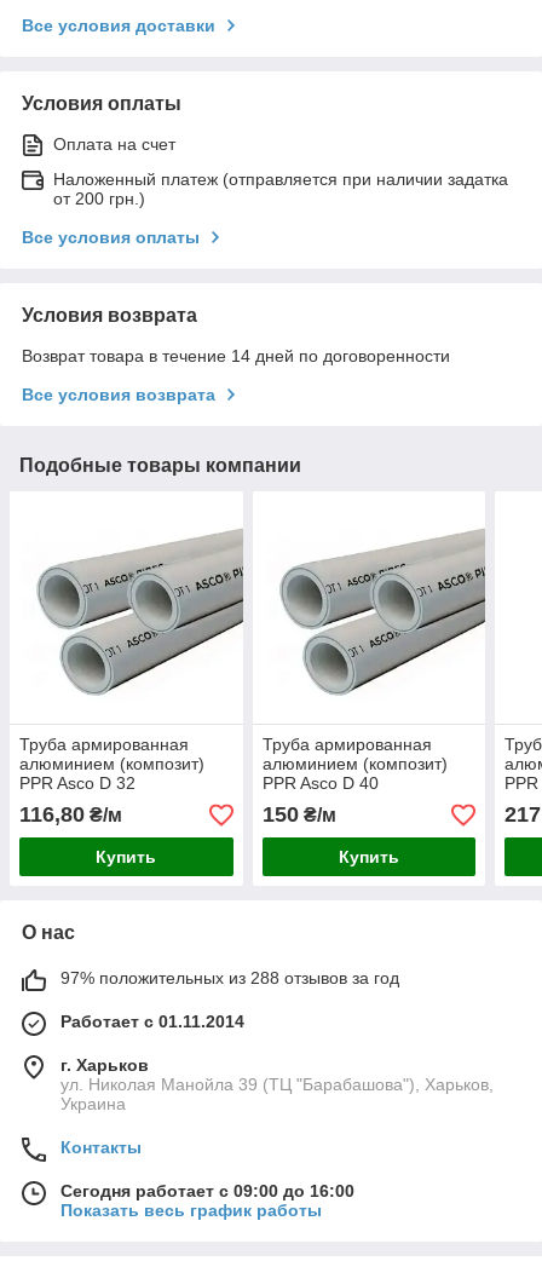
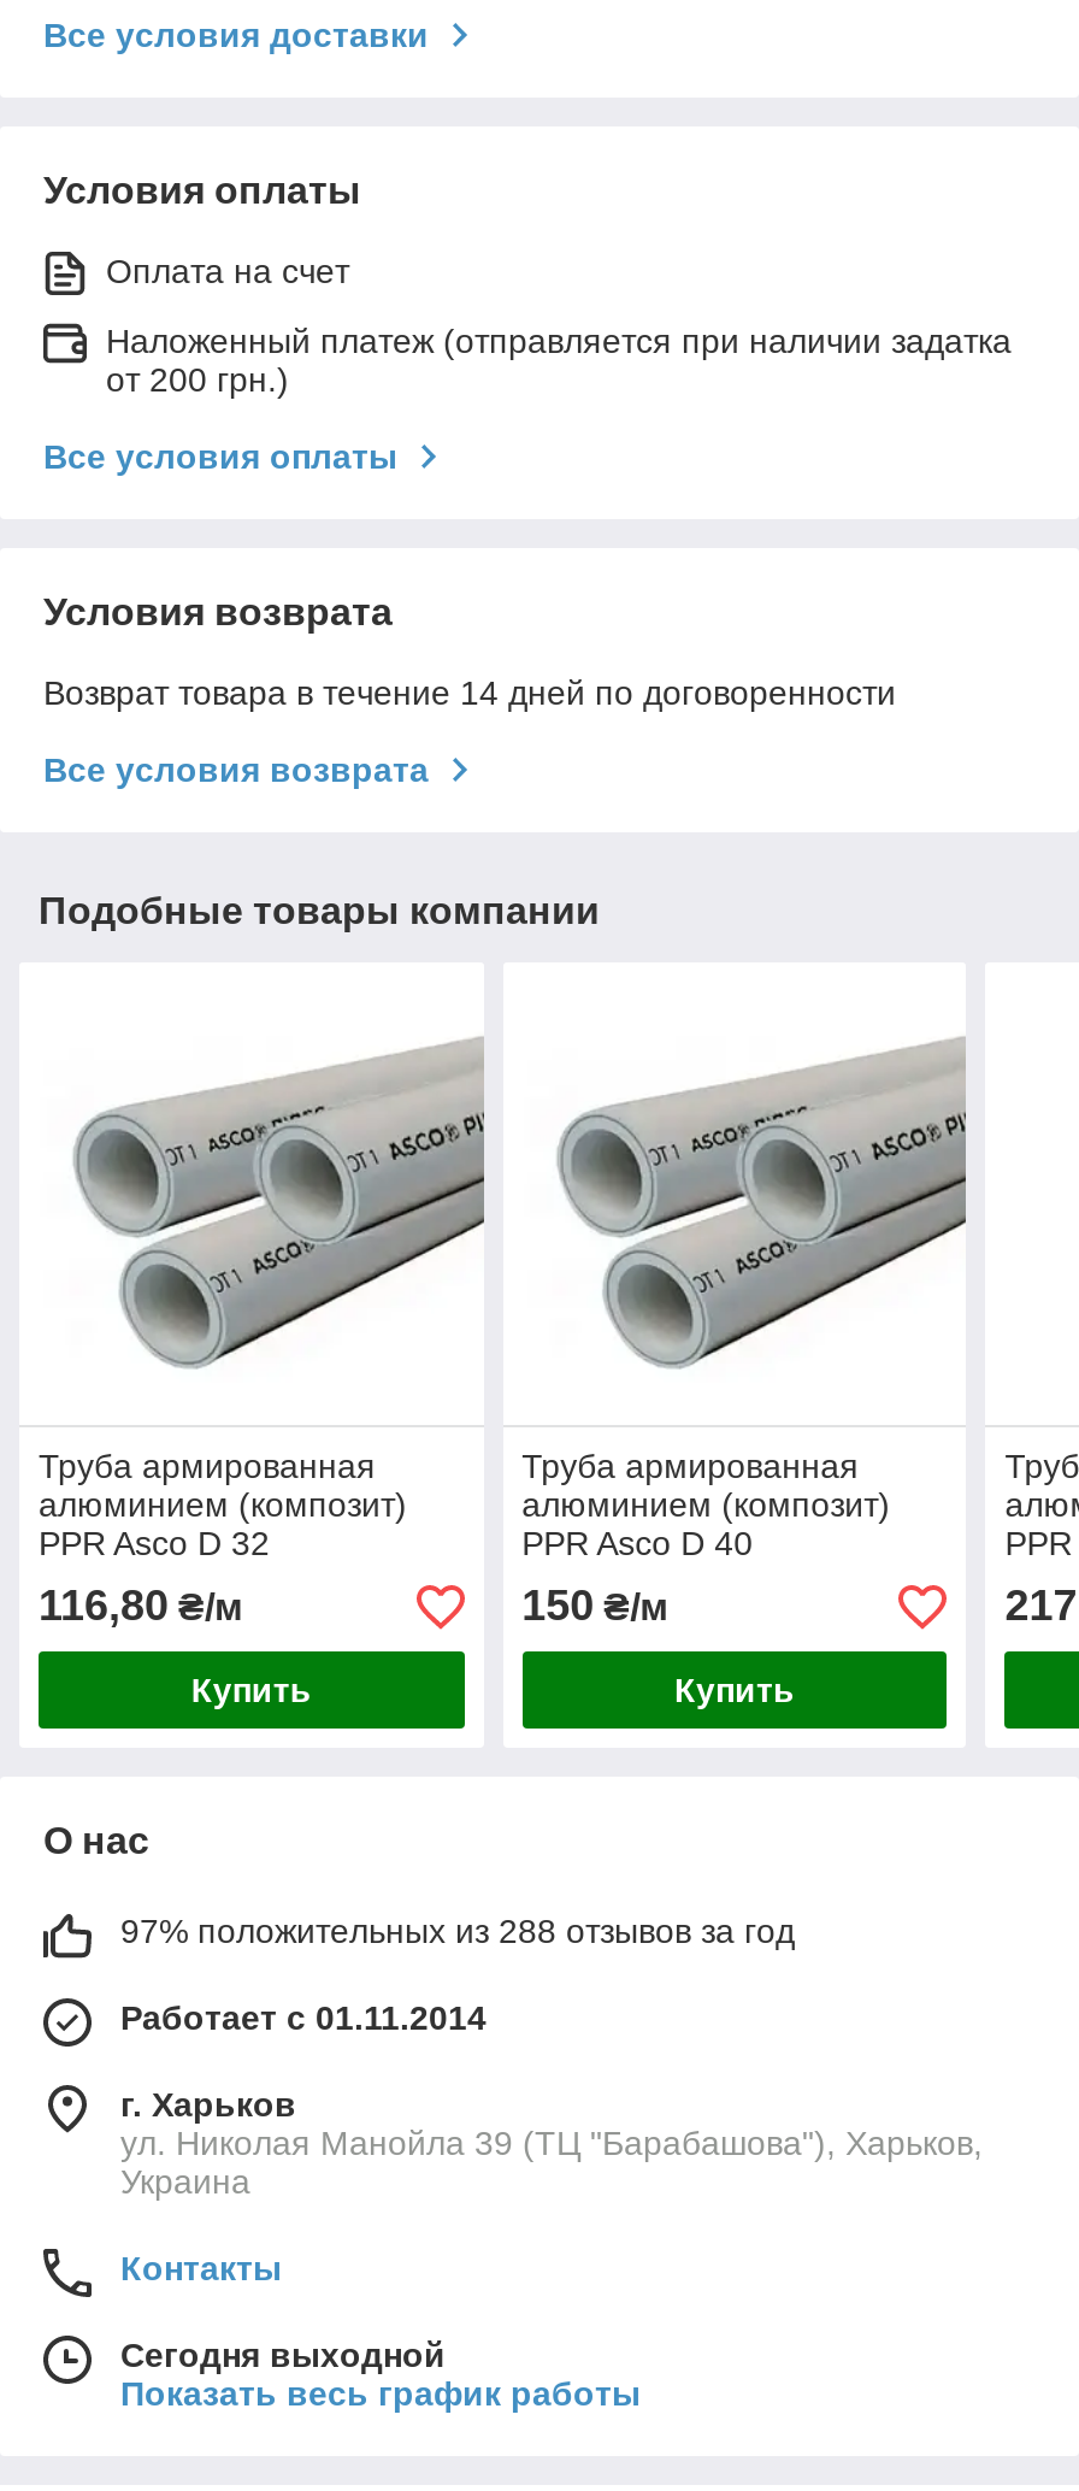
[60,1182,354,1201] Сегодня работает с 09:00 до 16:00 -> [120,2337,446,2375] Сегодня выходной

